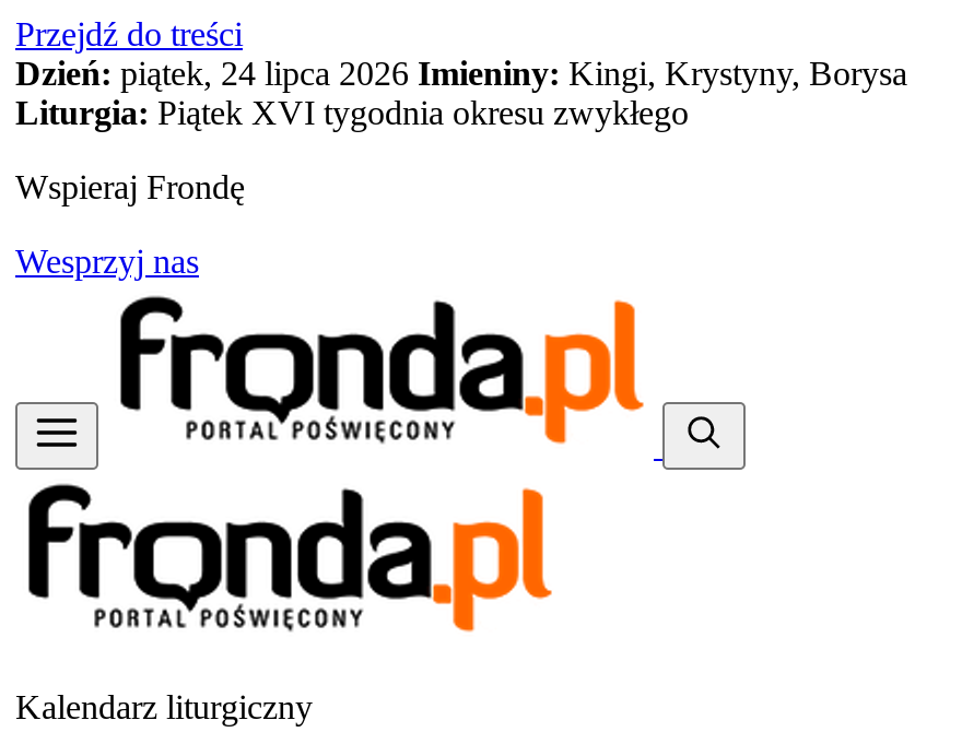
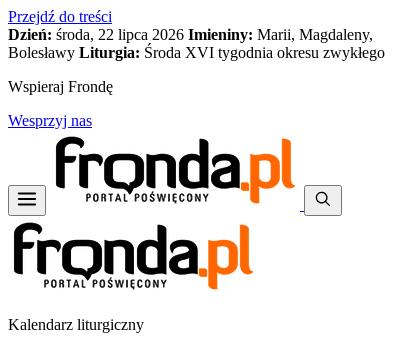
[15,55,907,131] Dzień: piątek, 24 lipca 2026 Imieniny: Kingi, Krystyny, Borysa | Liturgia: Piątek XVI tygodnia okresu zwykłego -> [8,26,385,61] Dzień: środa, 22 lipca 2026 Imieniny: Marii, Magdaleny, | Bolesławy Liturgia: Środa XVI tygodnia okresu zwykłego

